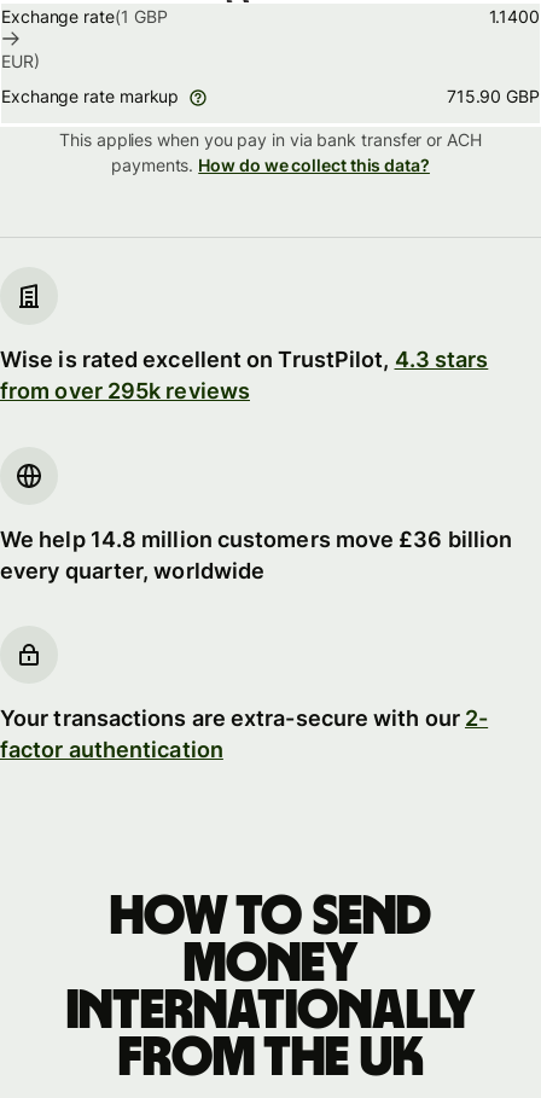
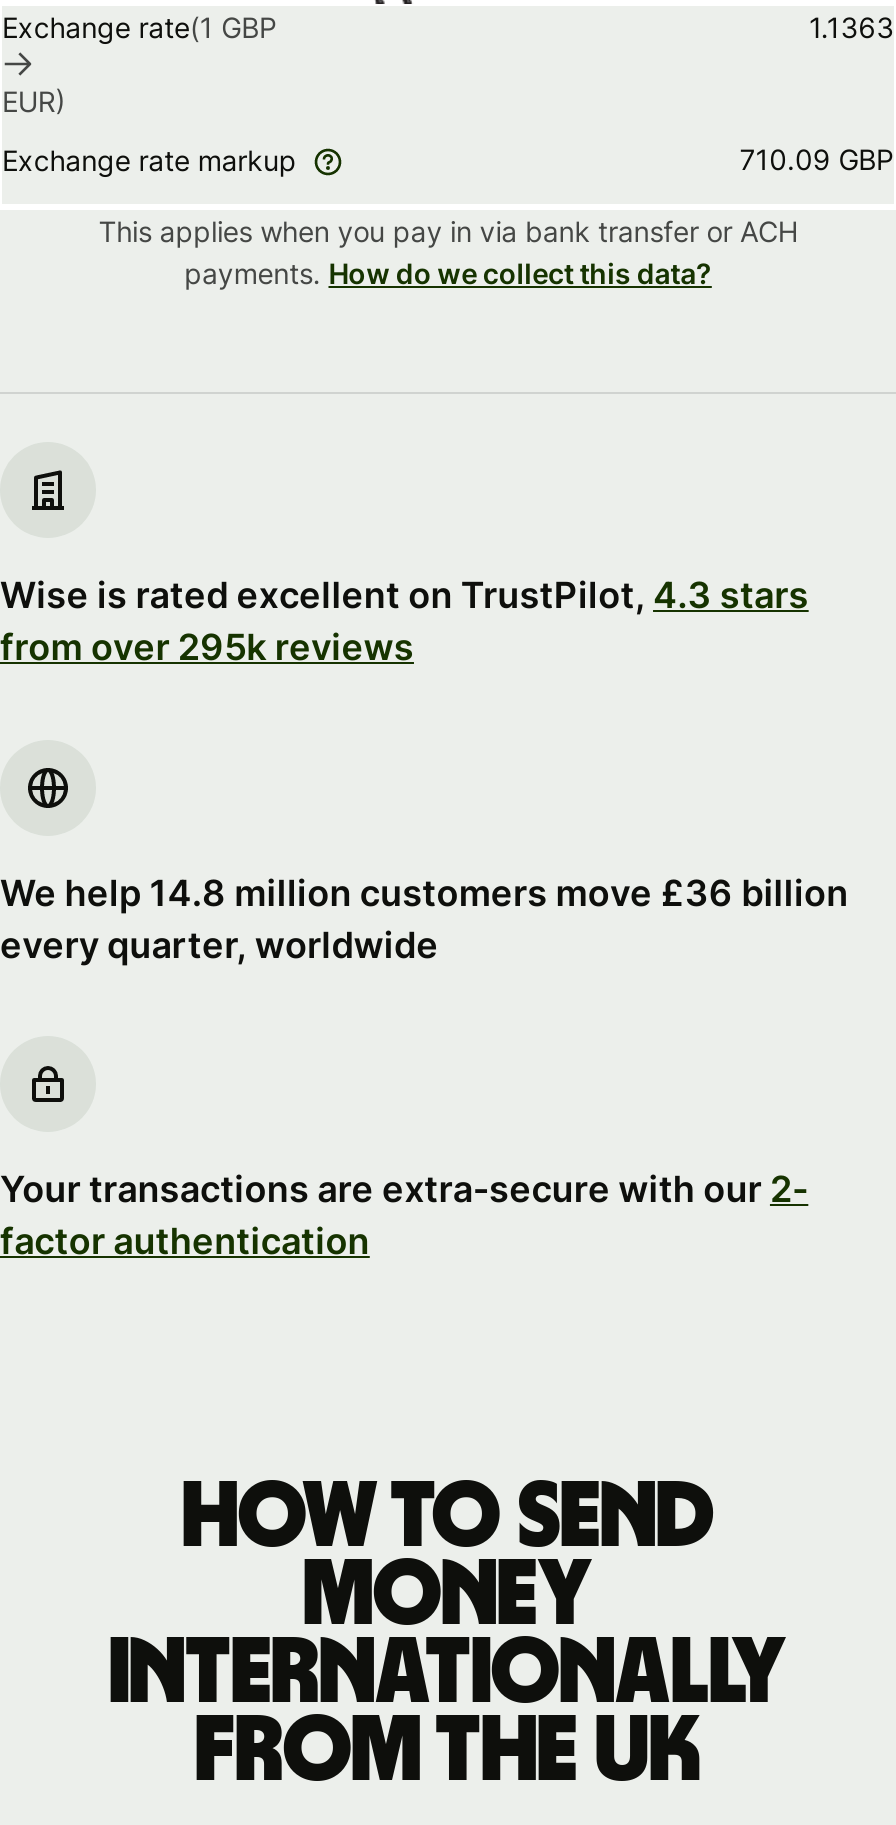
[488,6,540,27] 1.1400 -> [809,10,894,44] 1.1363
[447,86,540,106] 715.90 GBP -> [740,142,894,176] 710.09 GBP

